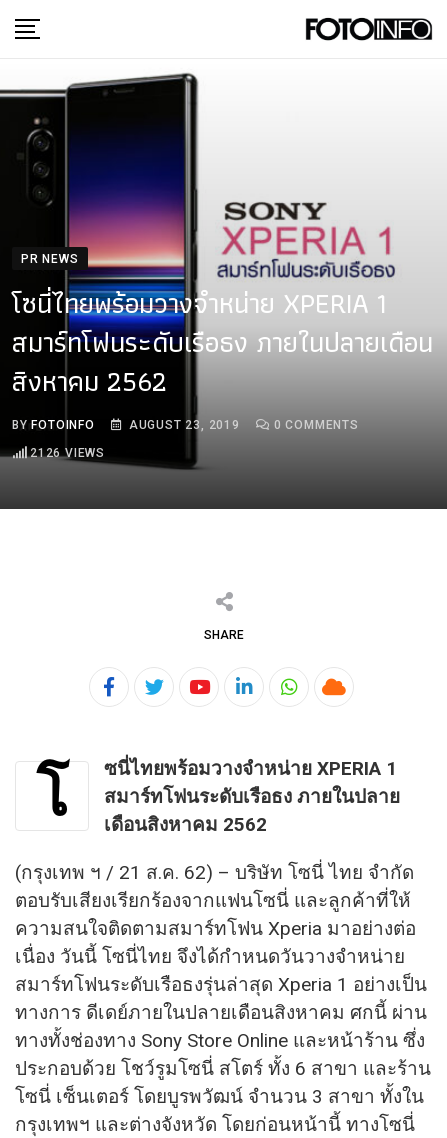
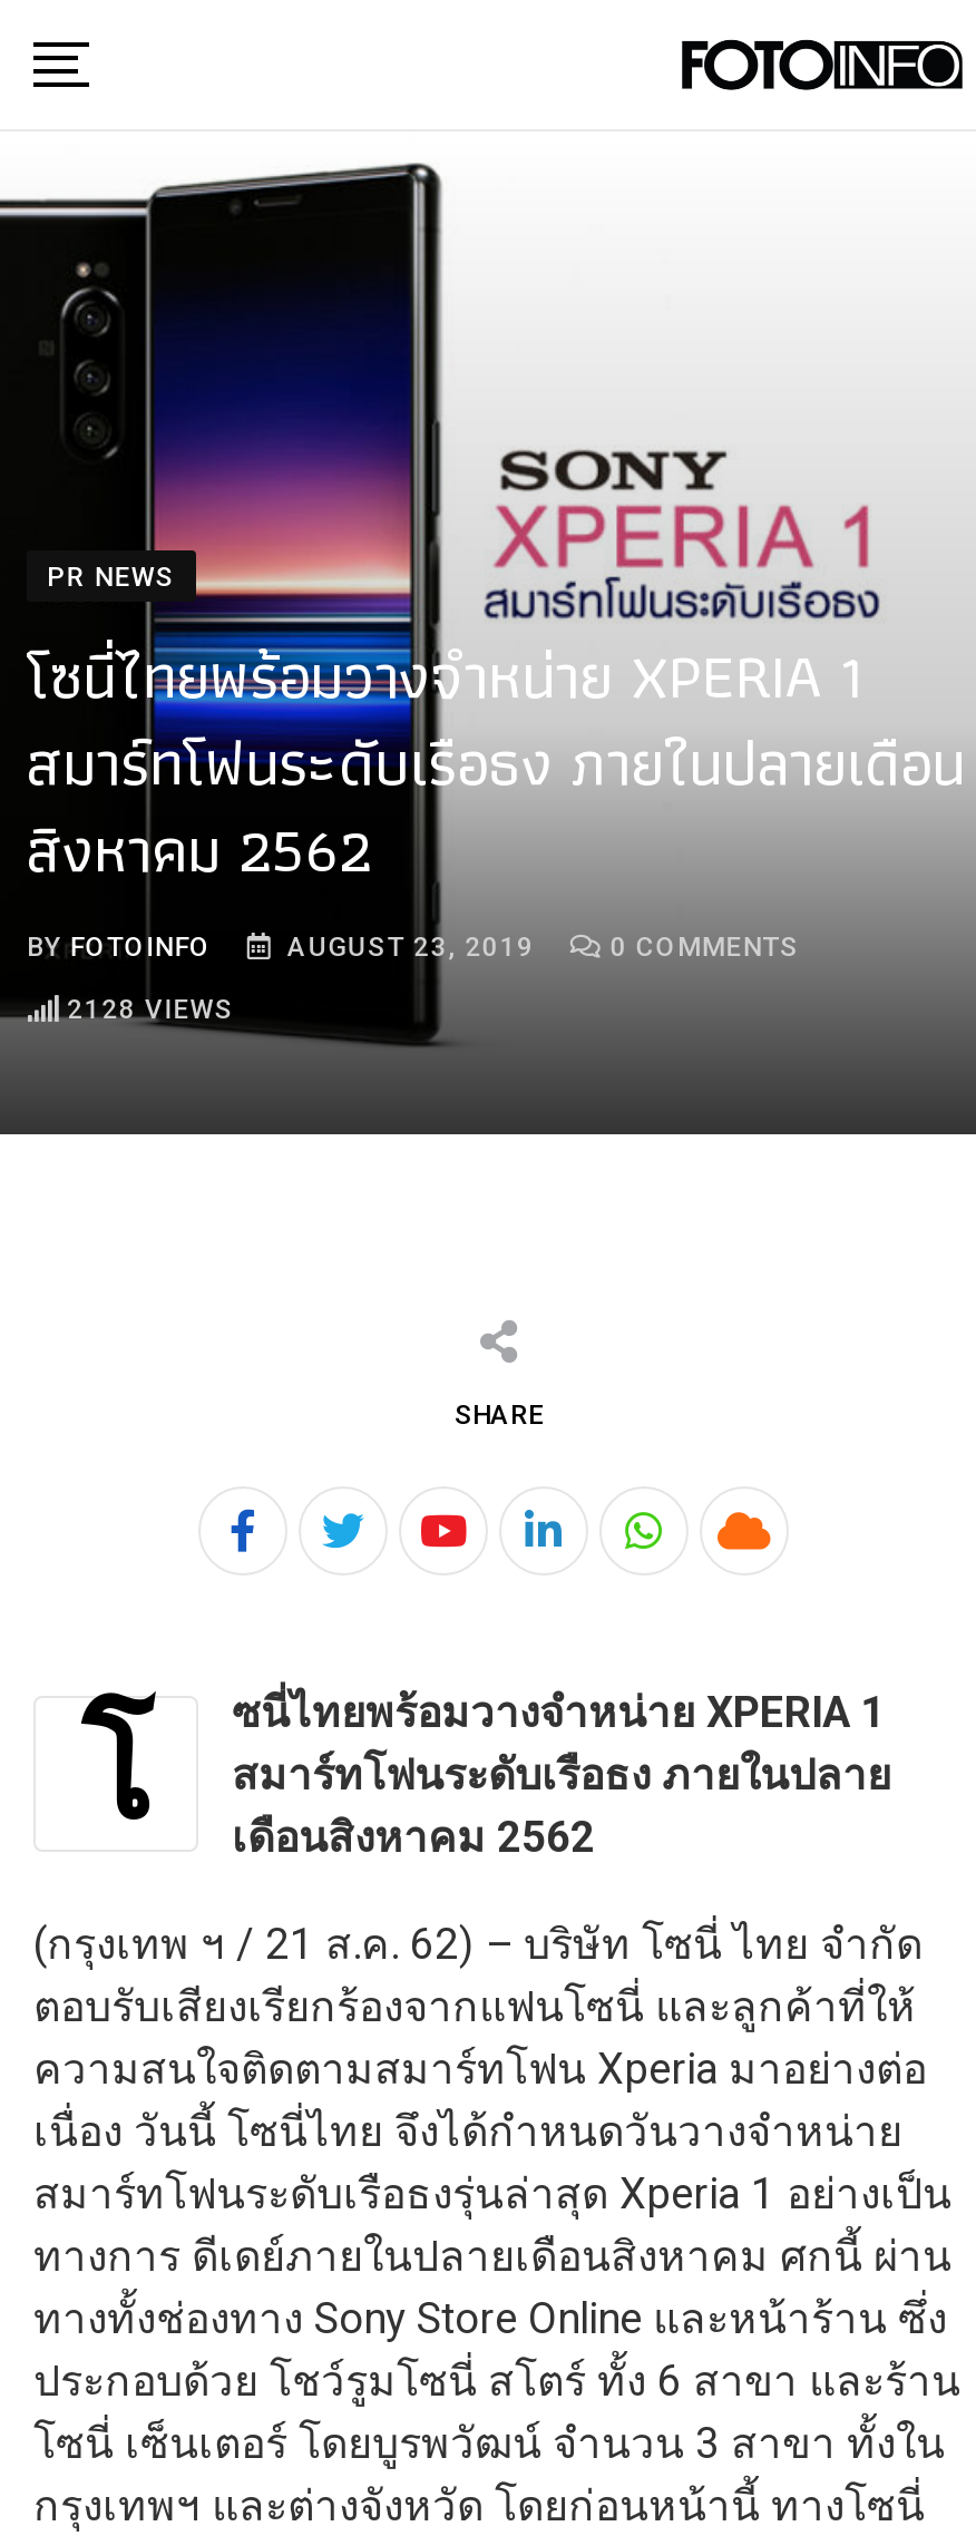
[30,446,105,460] 2126 VIEWS -> [67,993,234,1024] 2128 VIEWS

